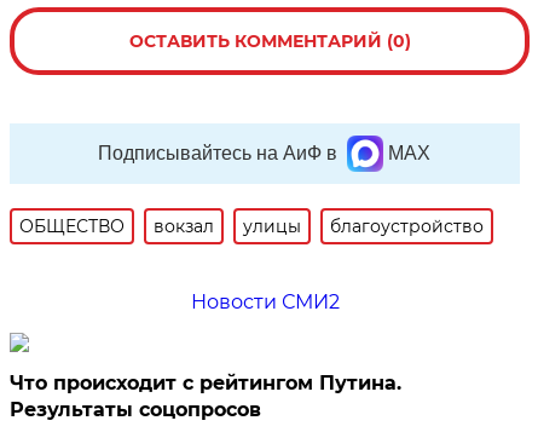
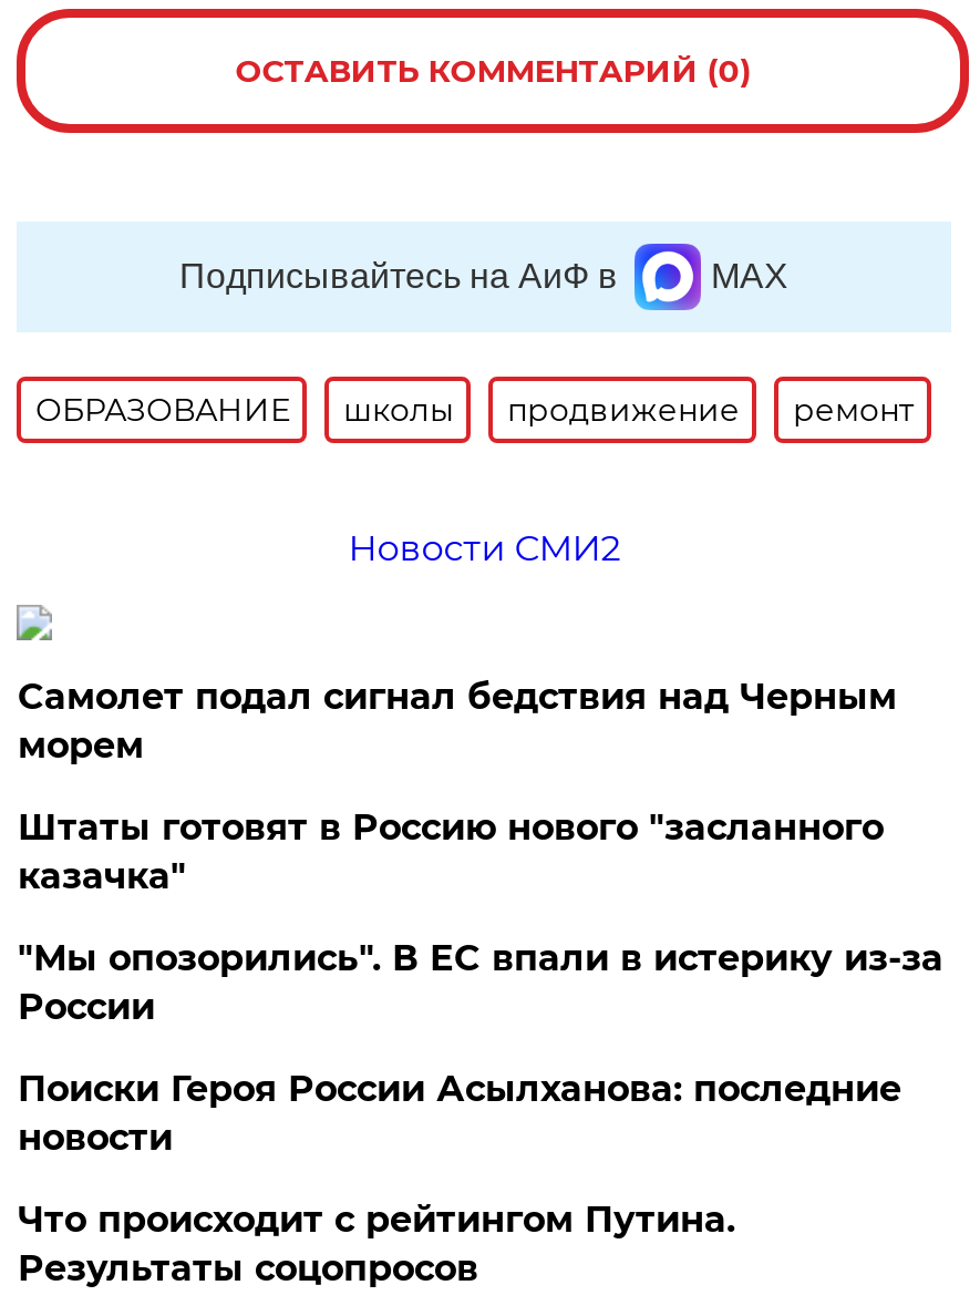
[20,215,484,237] ОБЩЕСТВО | вокзал | улицы | благоустройство -> [35,389,914,429] ОБРАЗОВАНИЕ | школы | продвижение | ремонт
none -> [17,675,943,1158] Самолет подал сигнал бедствия над Черным | морем | Штаты готовят в Россию нового "засланного | казачка" | "Мы опозорились". В ЕС впали в истерику из-за | России | Поиски Героя России Асылханова: последние | новости

